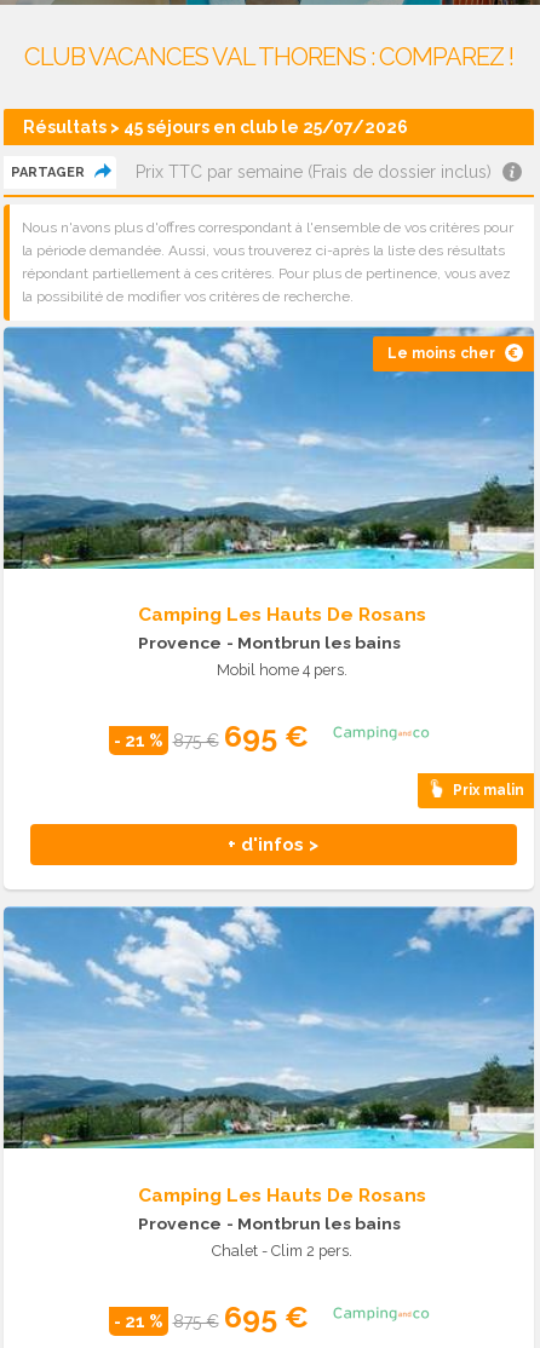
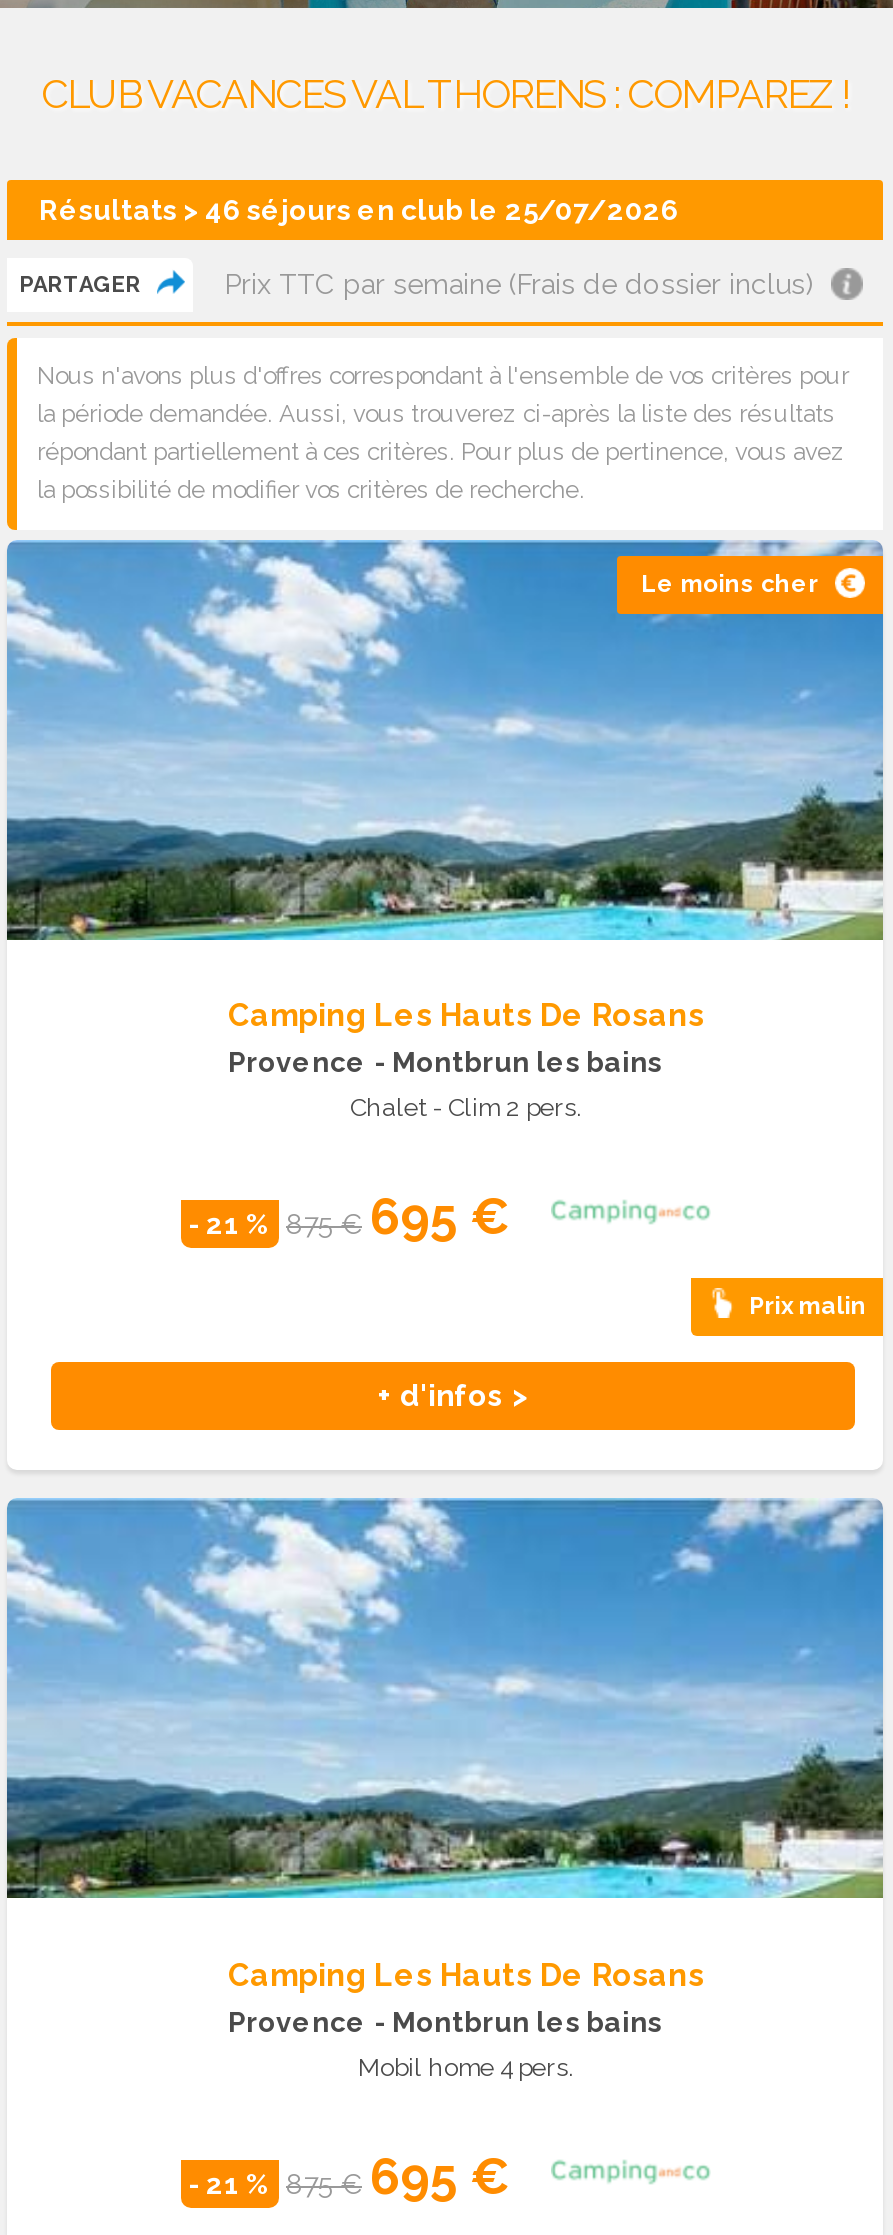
[23,118,408,137] Résultats > 45 séjours en club le 25/07/2026 -> [39,195,679,227] Résultats > 46 séjours en club le 25/07/2026
moved [216,661,347,679] -> [358,2052,574,2082]: Mobil home 4 pers.
moved [211,1242,352,1260] -> [350,1092,582,1122]: Chalet - Clim 2 pers.

